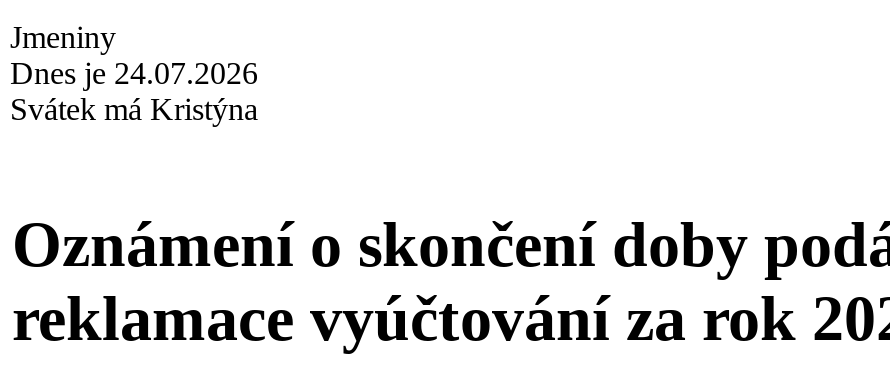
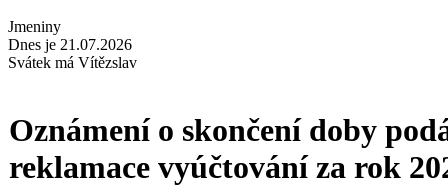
[10,56,258,90] Dnes je 24.07.2026 -> [8,36,132,53] Dnes je 21.07.2026
[10,92,258,126] Svátek má Kristýna -> [8,54,137,71] Svátek má Vítězslav

